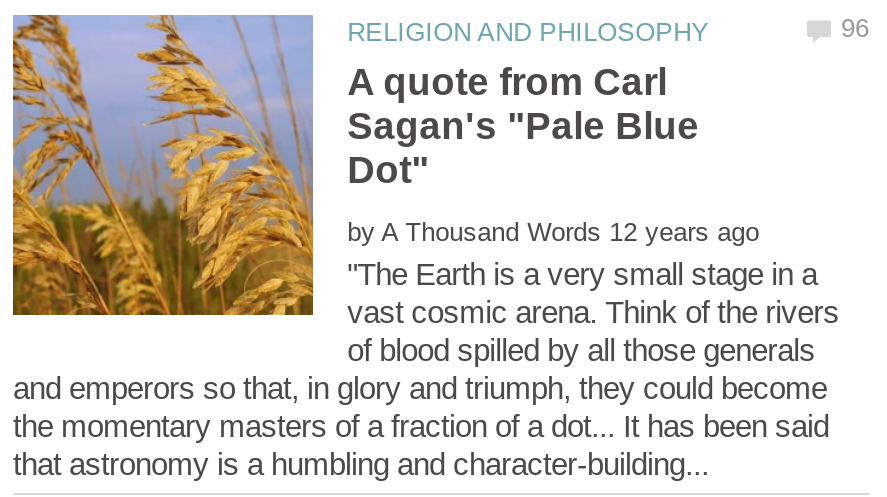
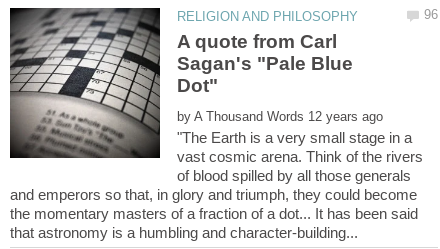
[11,13,315,317] [image] -> [9,7,161,159] [image]

